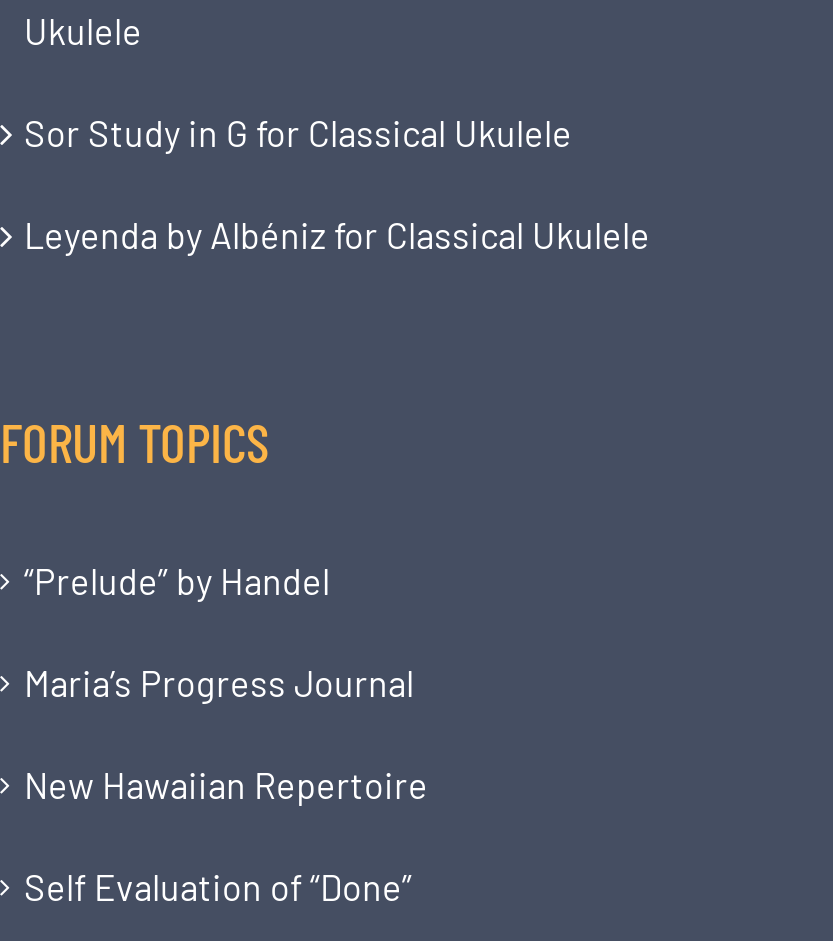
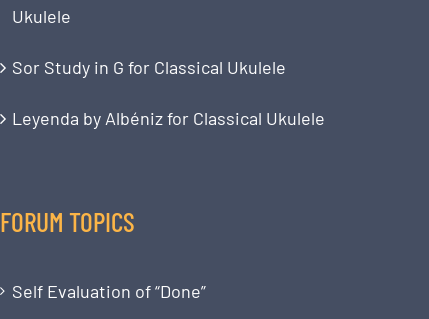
[24,559,428,807] “Prelude” by Handel | Maria’s Progress Journal | New Hawaiian Repertoire -> none

